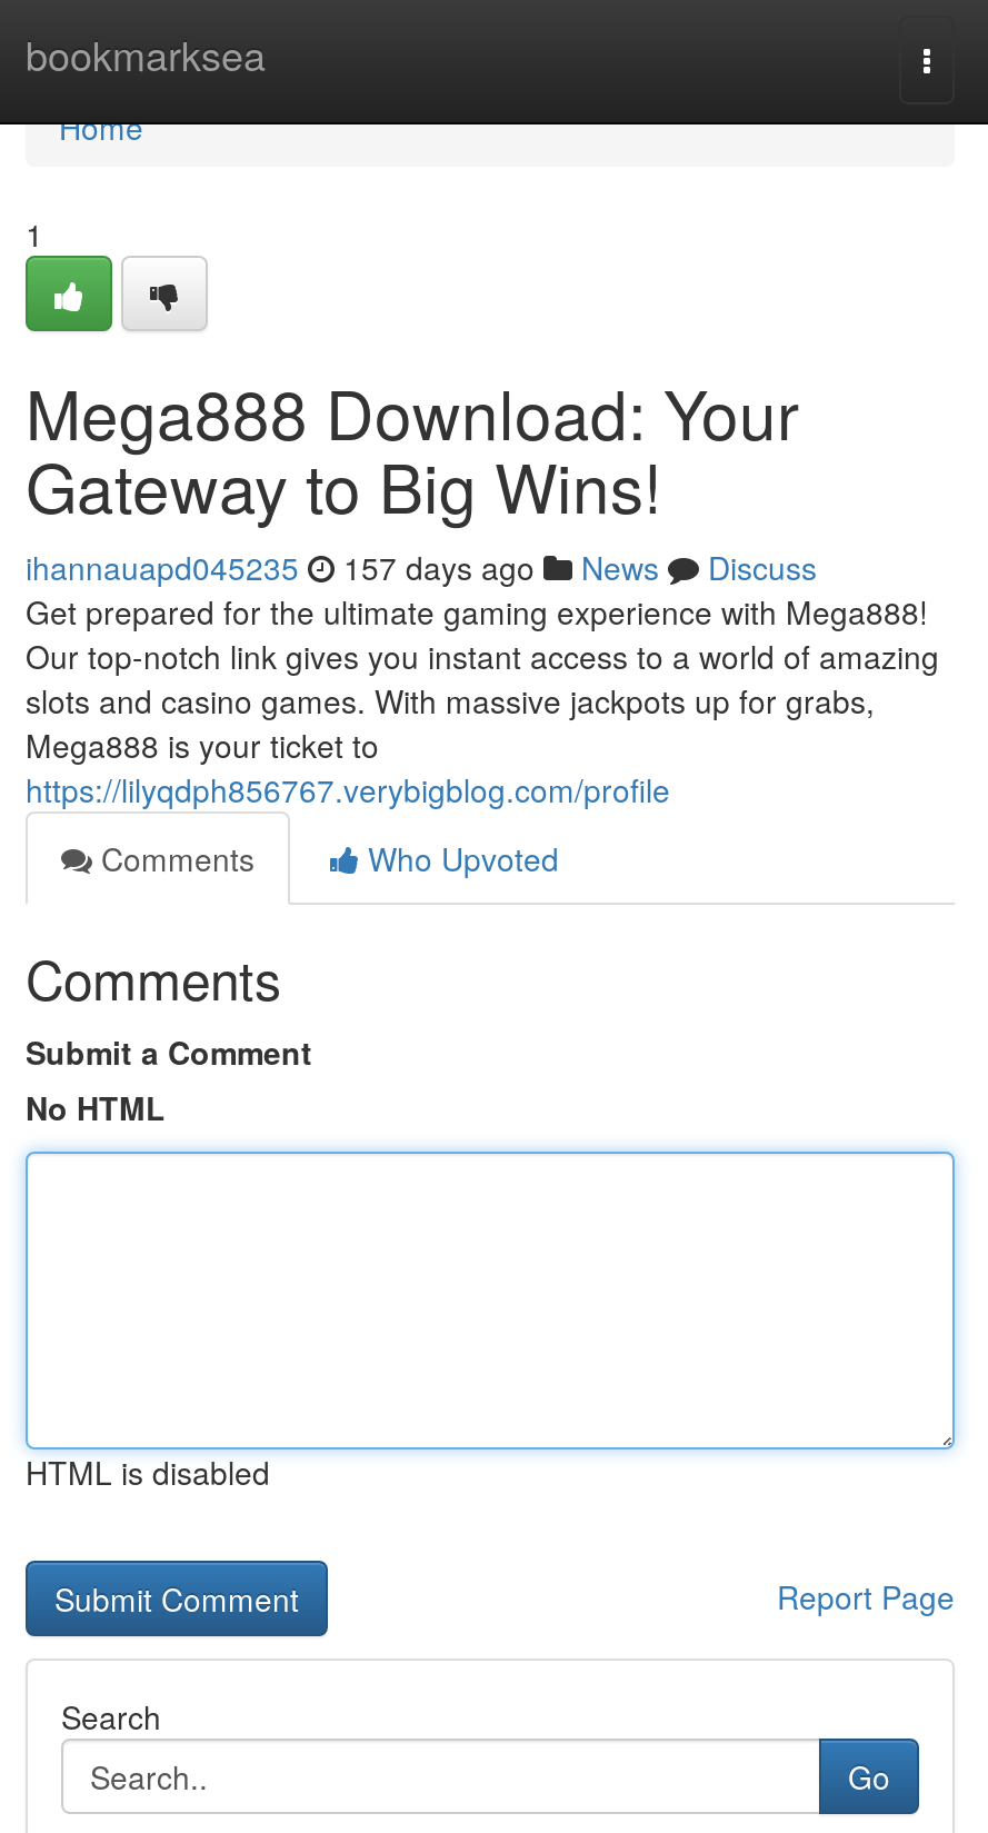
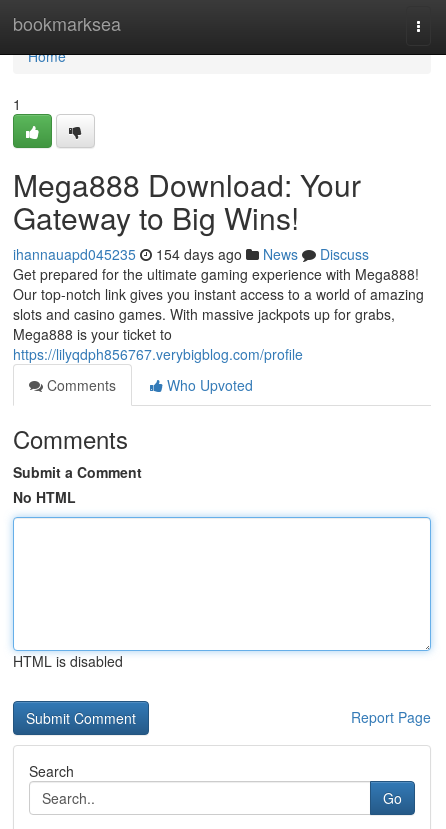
[26,545,817,589] ihannauapd045235 157 days ago News Discuss -> [13,244,369,264] ihannauapd045235 154 days ago News Discuss

